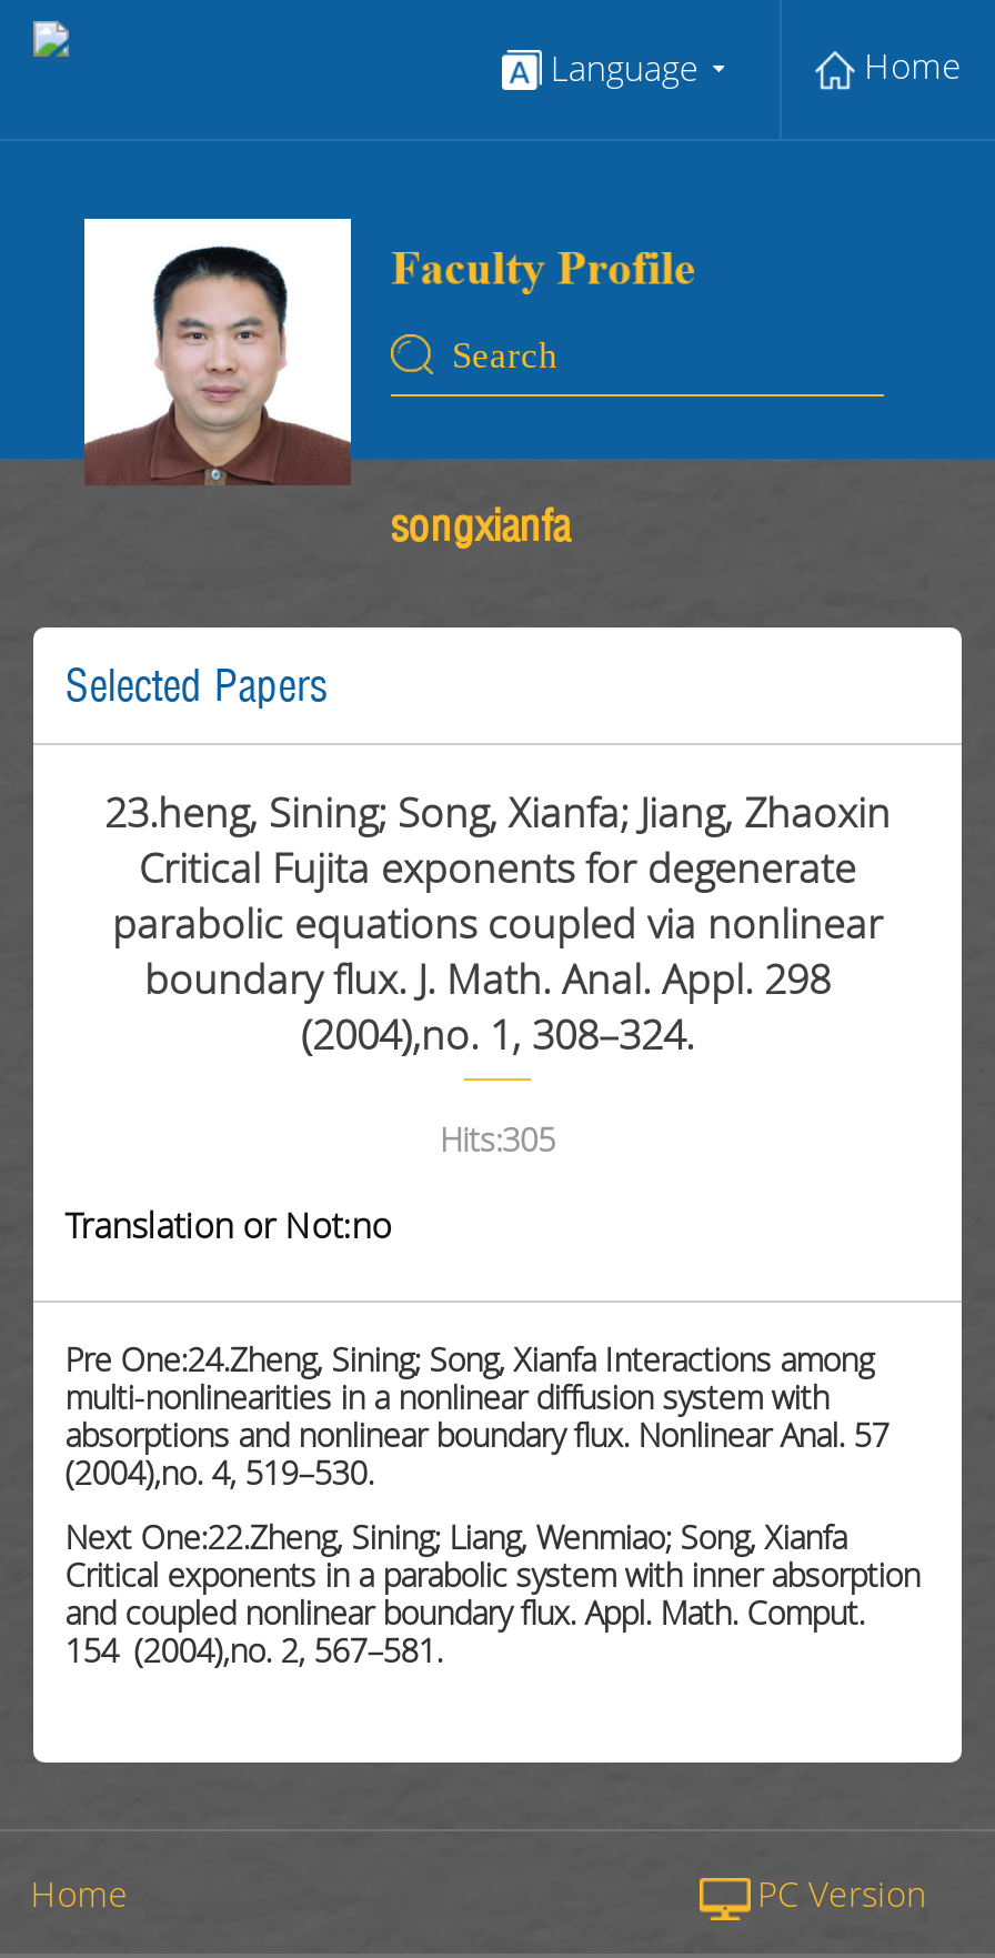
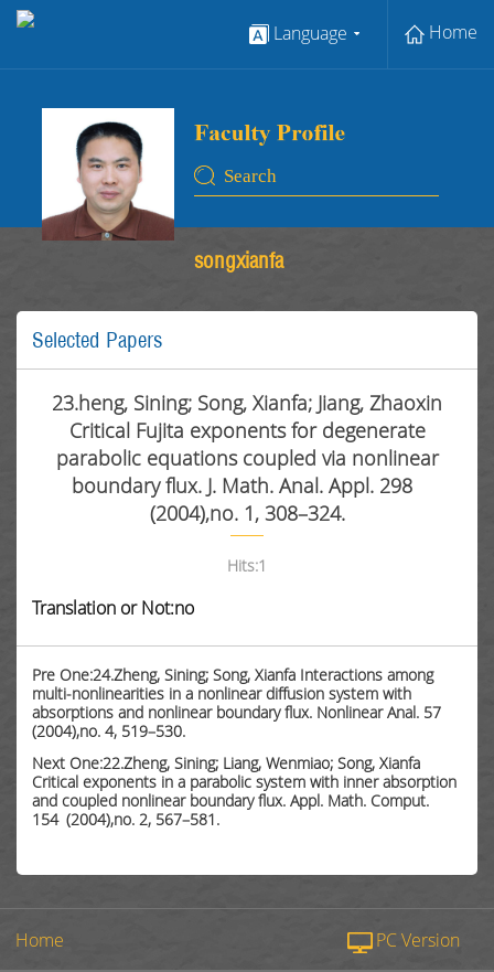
[440,1118,555,1160] Hits:305 -> [227,555,267,576] Hits:1

